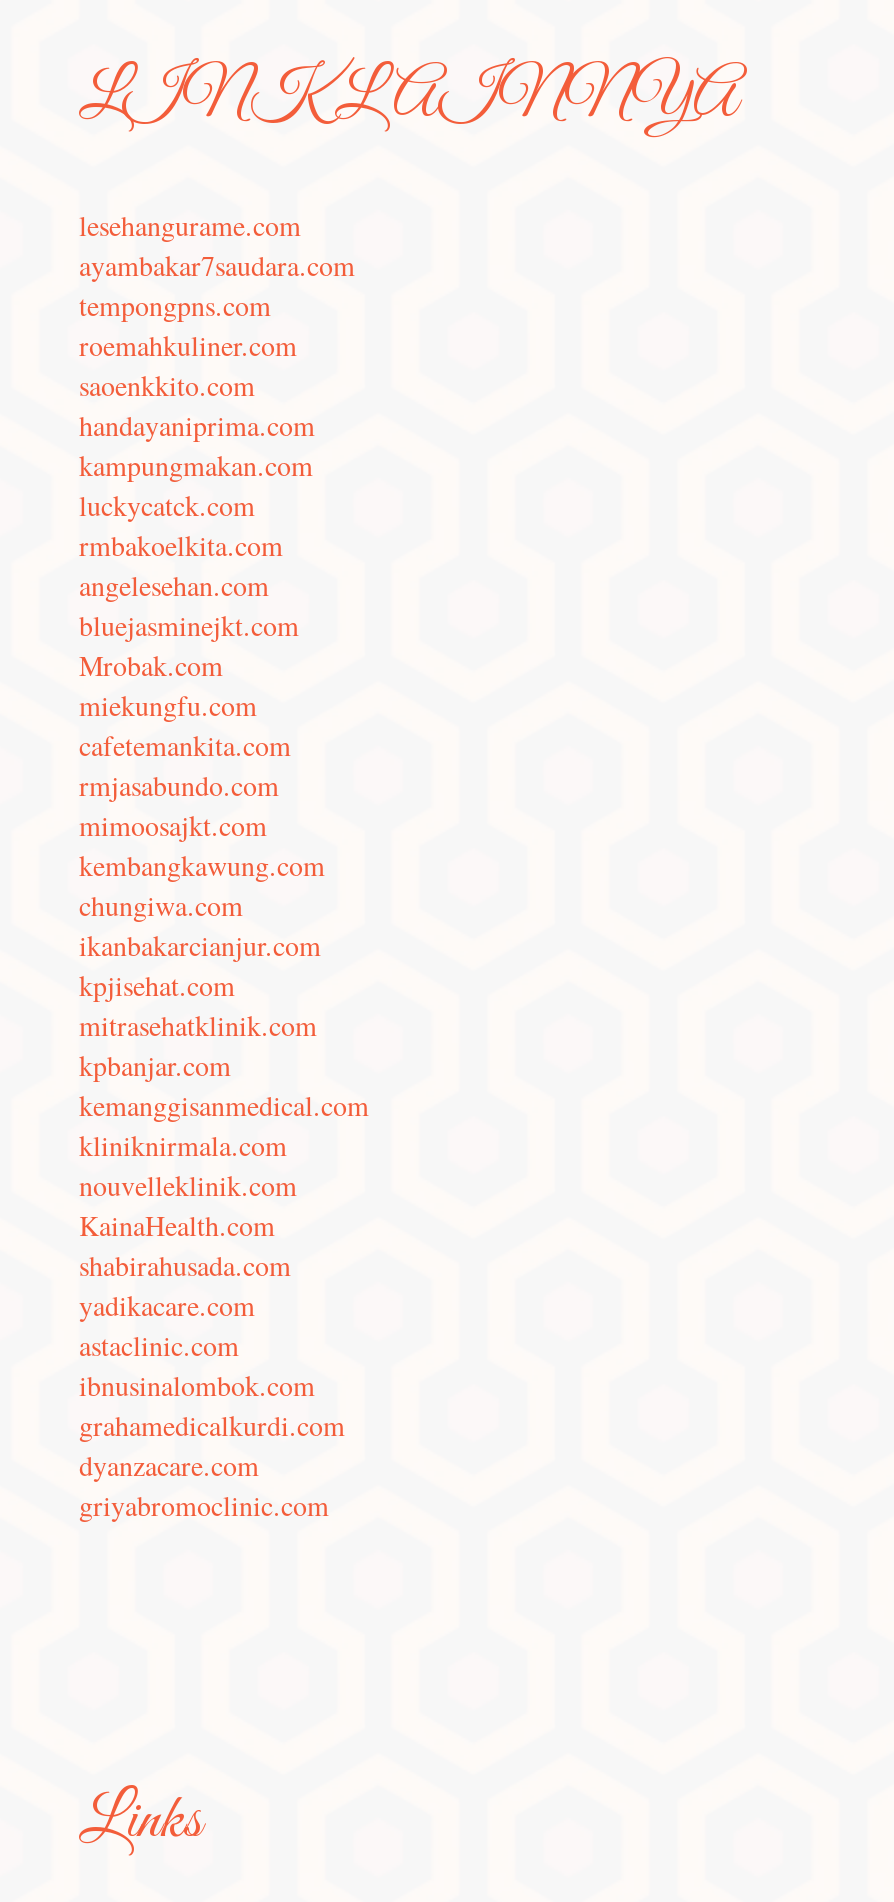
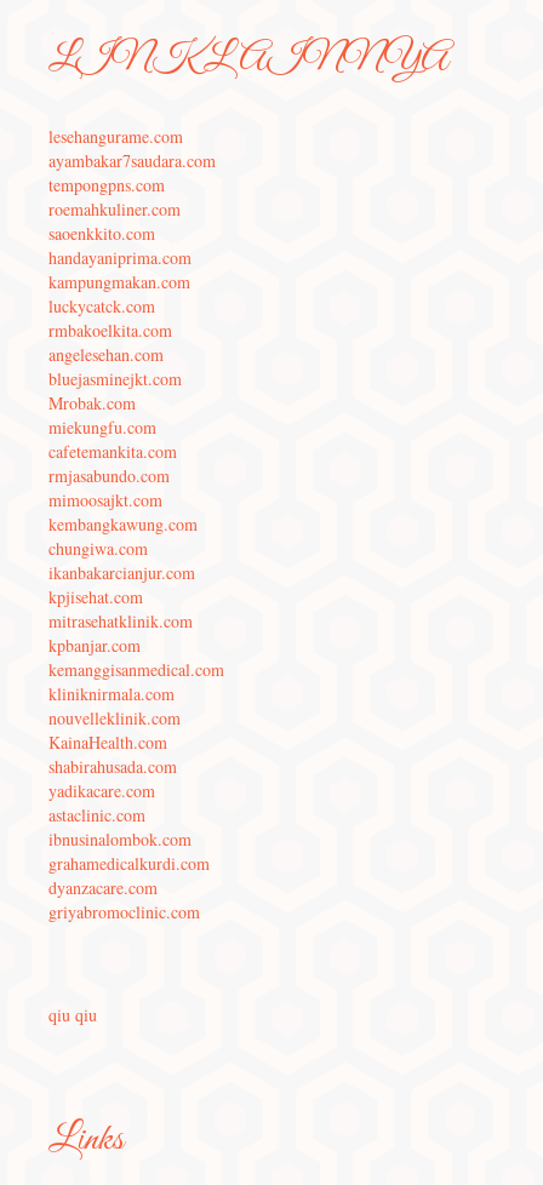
none -> [48,1003,97,1026] qiu qiu

